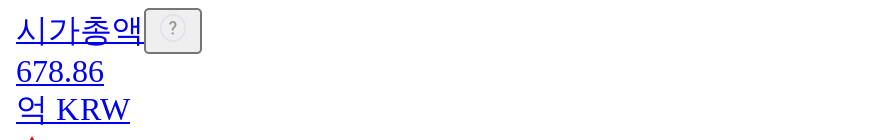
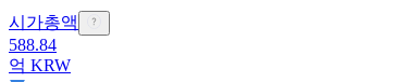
[16,53,104,87] 678.86 -> [9,35,57,53] 588.84

